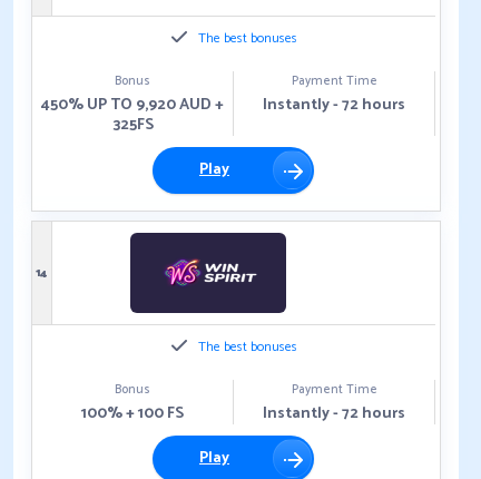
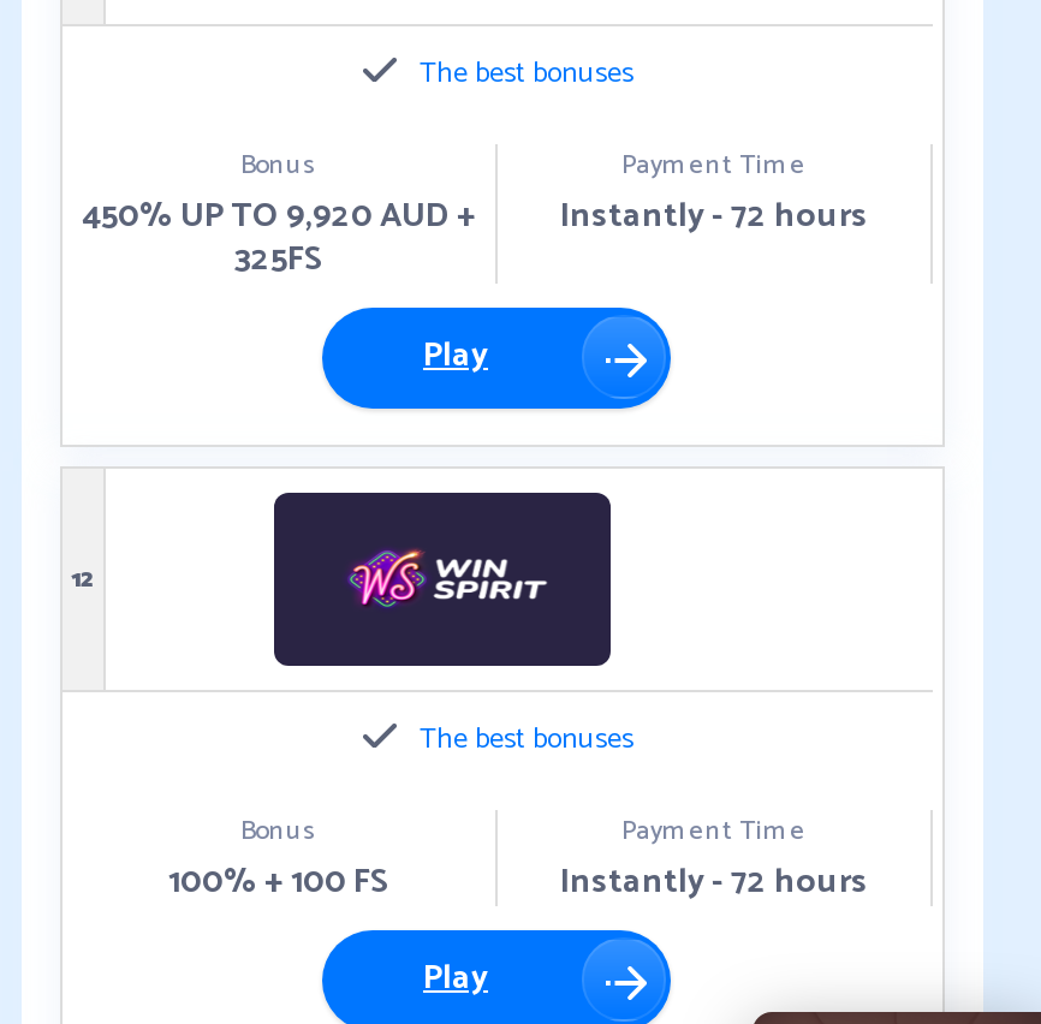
[36,264,48,282] 14 -> [71,561,95,599] 12

